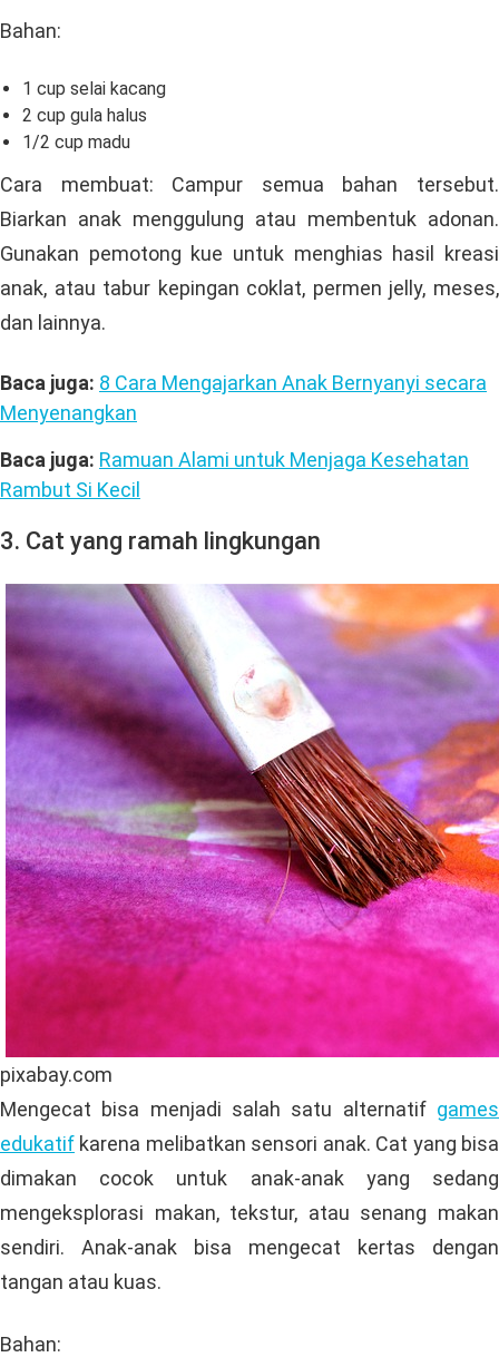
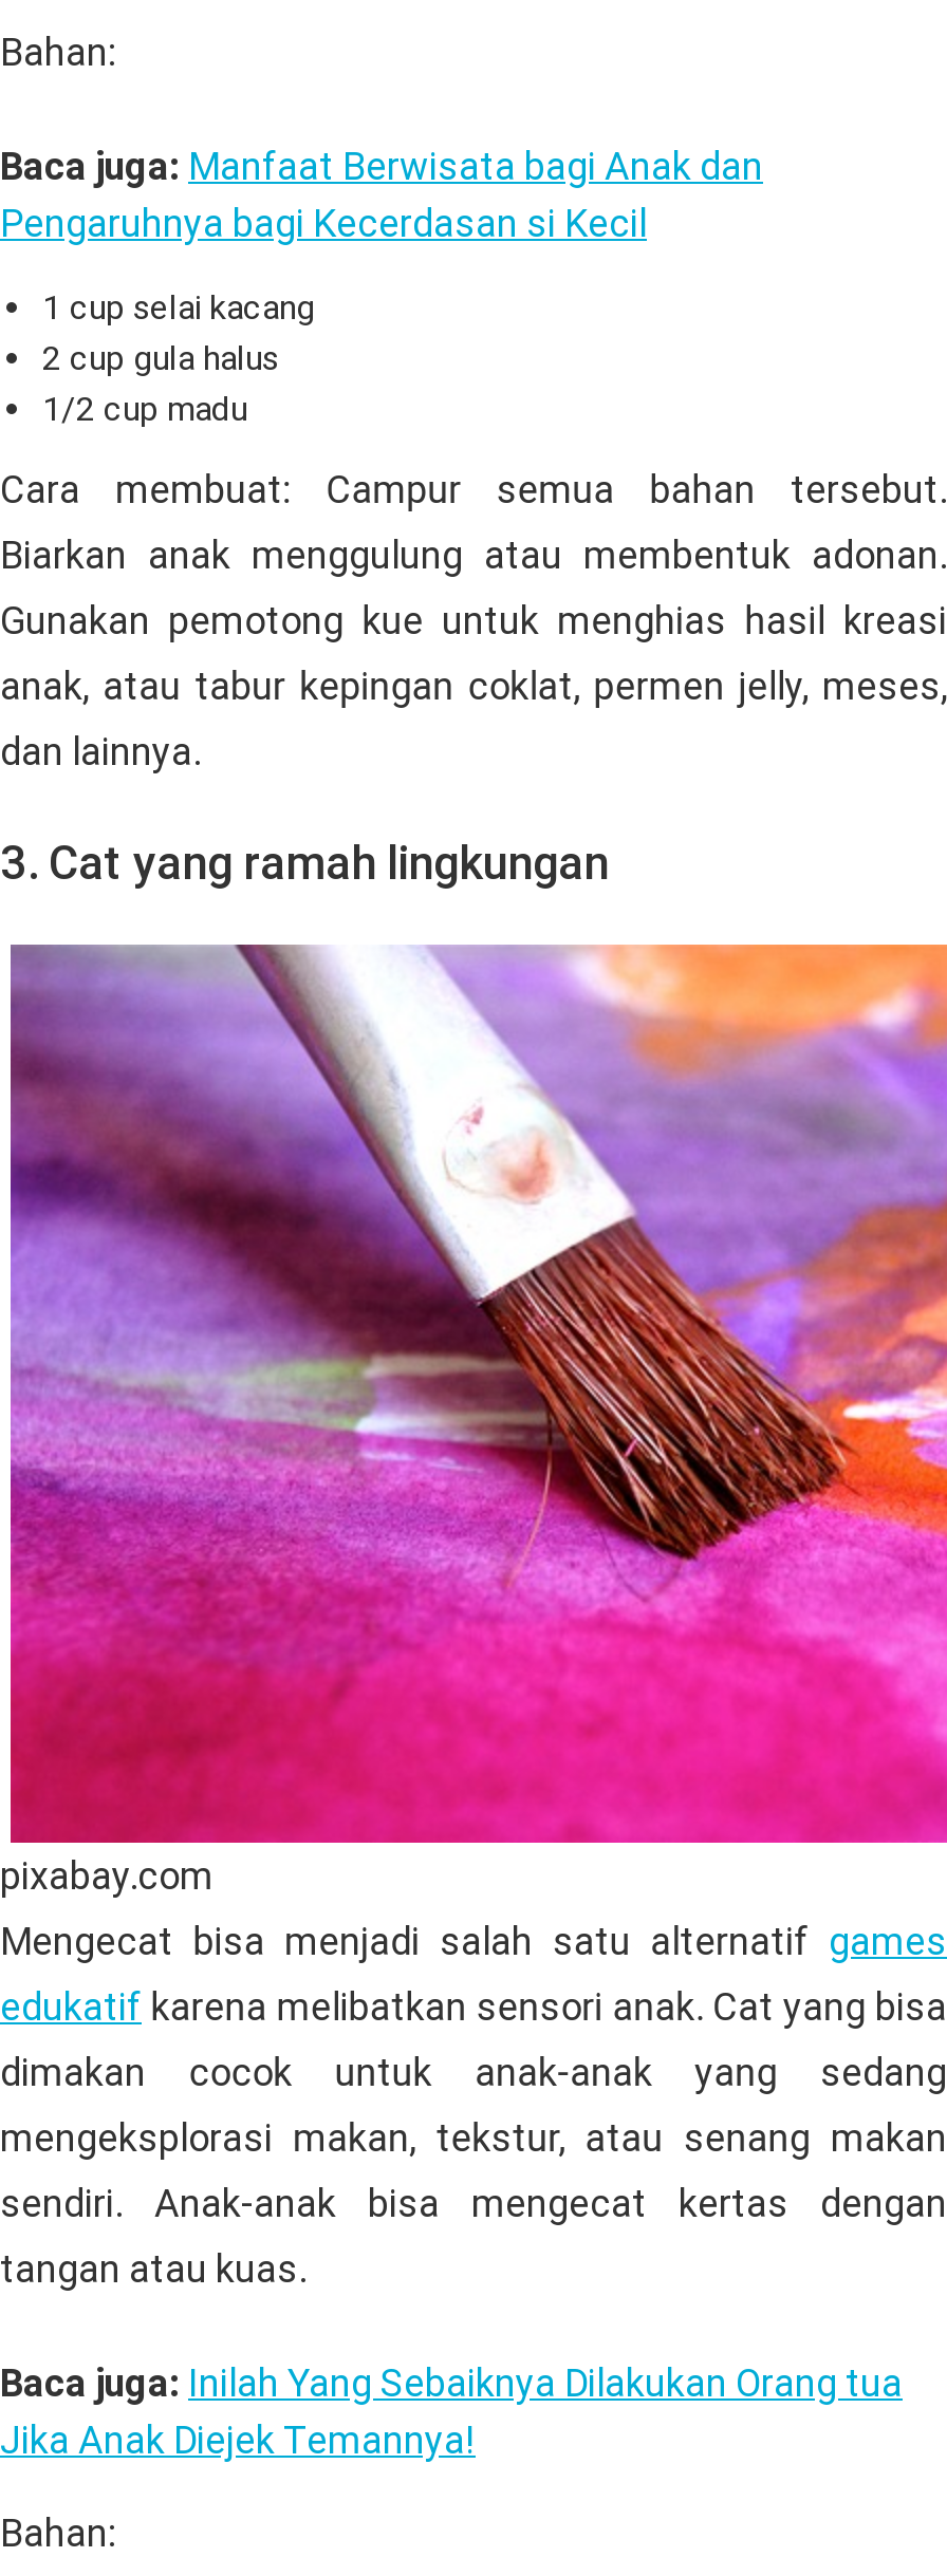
none -> [0,144,763,246] Baca juga: Manfaat Berwisata bagi Anak dan | Pengaruhnya bagi Kecerdasan si Kecil
moved [0,78,499,334] -> [0,288,947,774]: 1 cup selai kacang | 2 cup gula halus | 1/2 cup madu | Cara membuat: Campur semua bahan tersebut. | Biarkan anak menggulung atau membentuk adonan. | Gunakan pemotong kue untuk menghias hasil kreasi | anak, atau tabur kepingan coklat, permen jelly, meses, | dan lainnya.
[0,371,487,502] Baca juga: 8 Cara Mengajarkan Anak Bernyanyi secara | Menyenangkan | Baca juga: Ramuan Alami untuk Menjaga Kesehatan | Rambut Si Kecil -> none
moved [0,527,499,1294] -> [0,837,947,2291]: [image] | 3. Cat yang ramah lingkungan | pixabay.com | ... | sendiri. Anak-anak bisa mengecat kertas dengan | tangan atau kuas.
none -> [0,2361,903,2462] Baca juga: Inilah Yang Sebaiknya Dilakukan Orang tua | Jika Anak Diejek Temannya!

